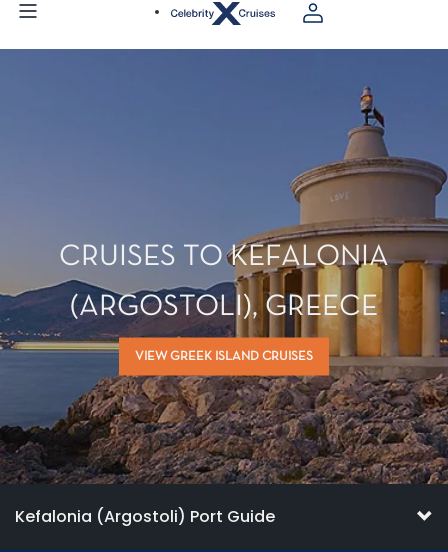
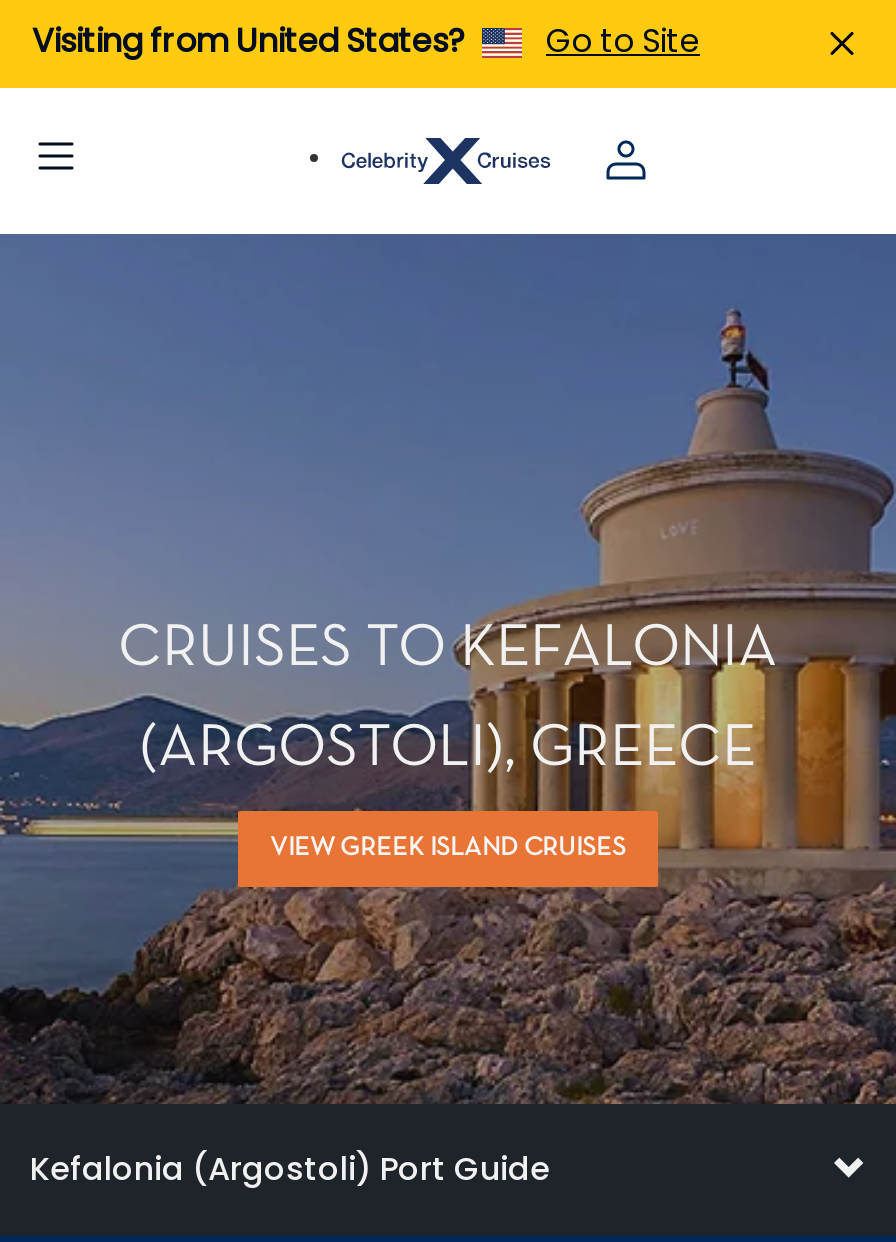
none -> [32,18,700,64] Visiting from United States? | Go to Site

